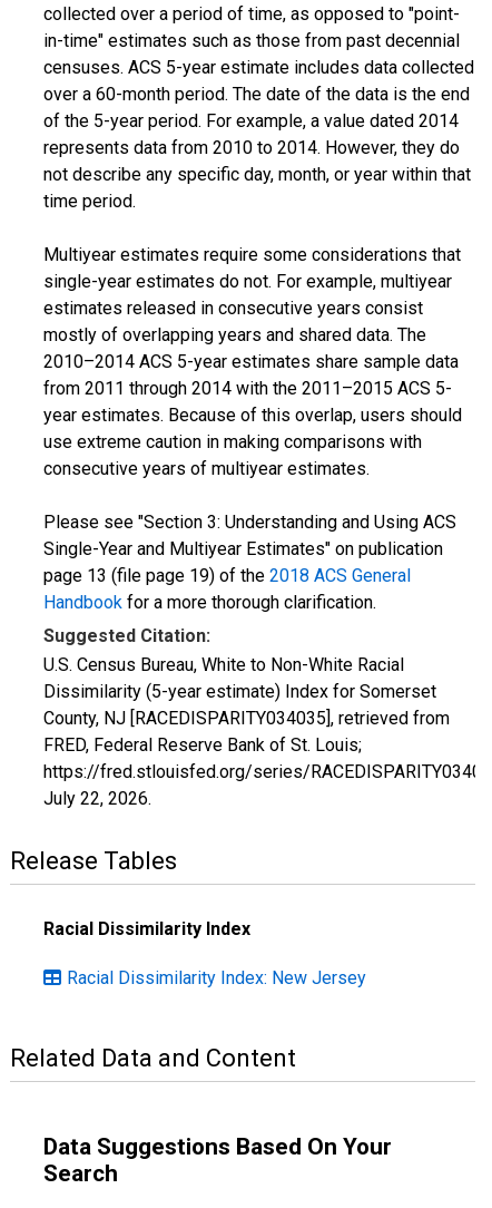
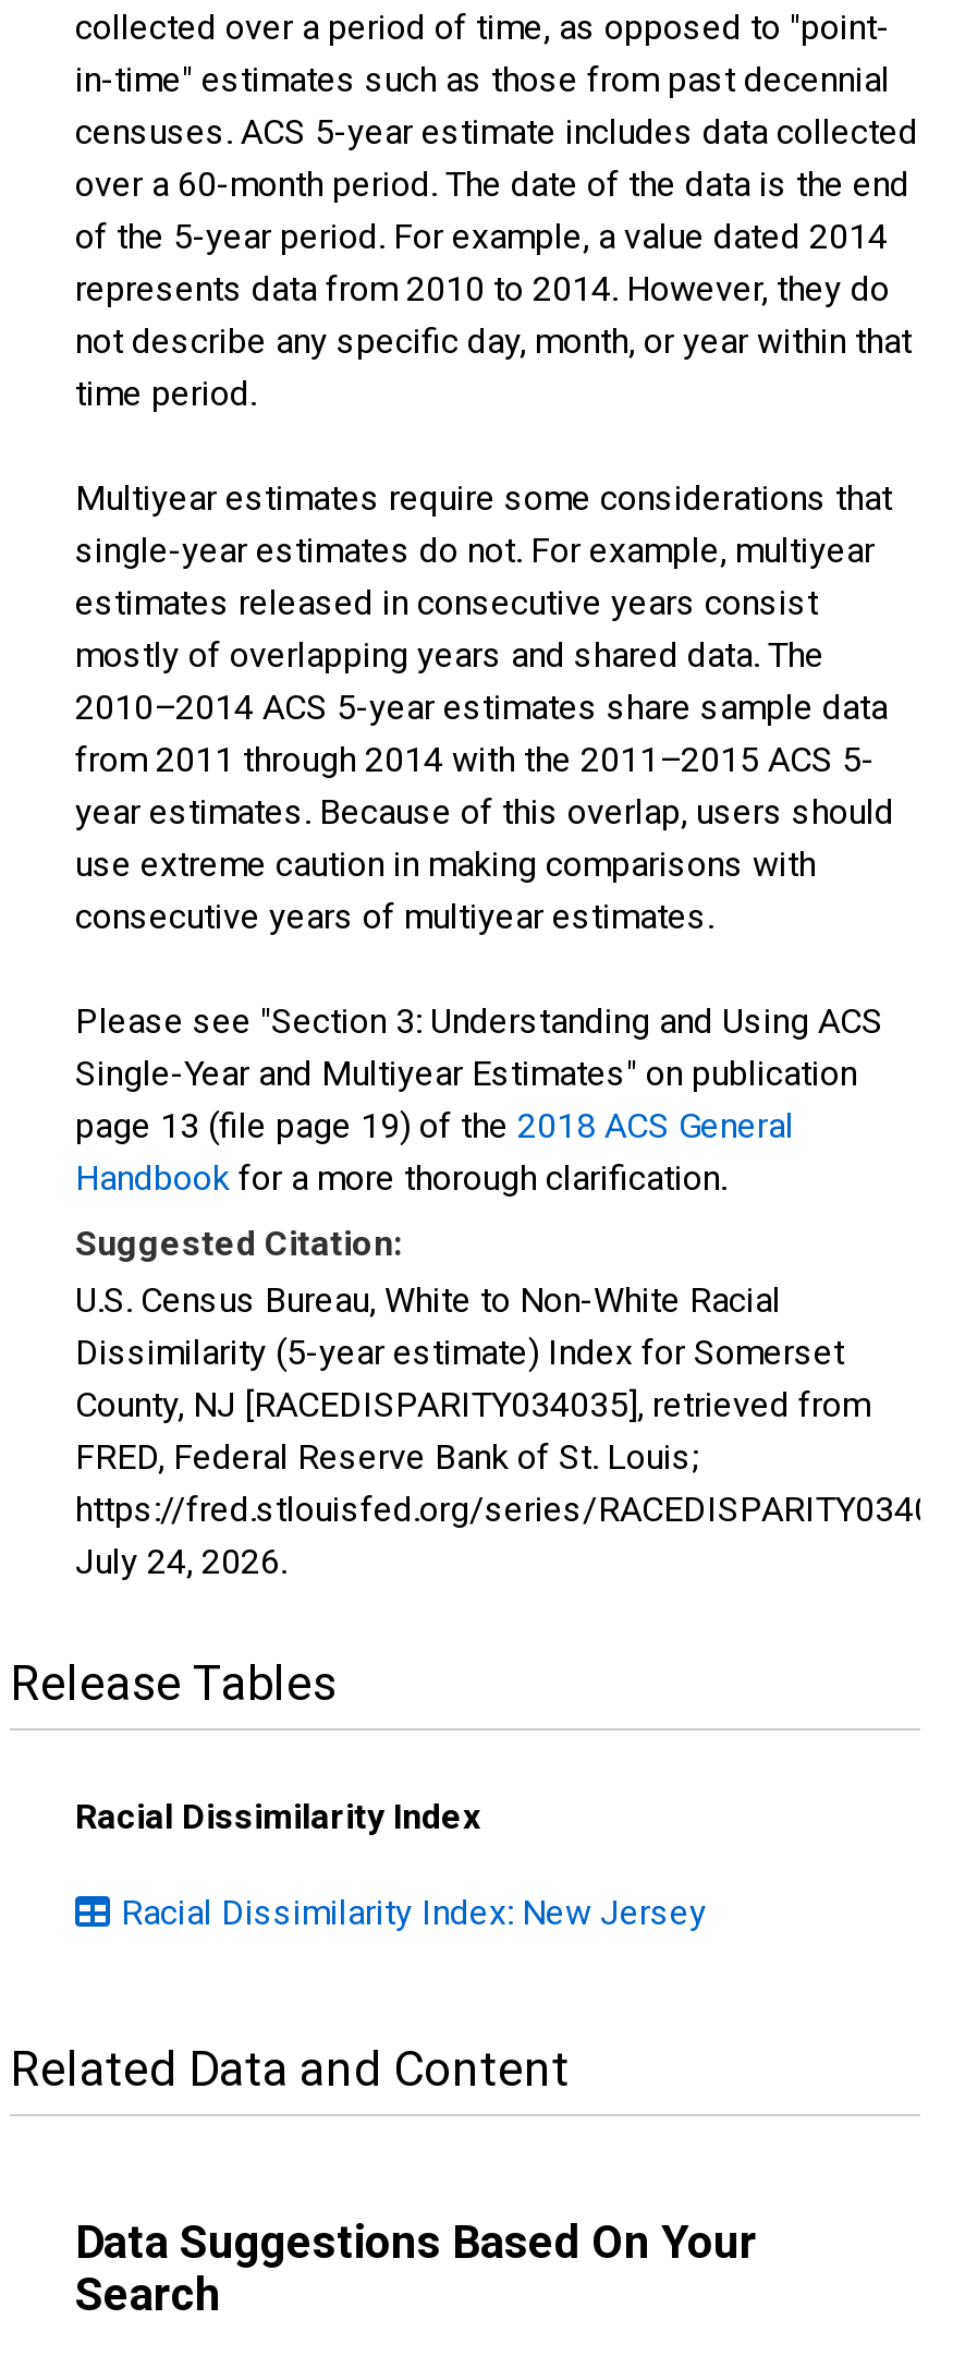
[43,788,151,809] July 22, 2026. -> [75,1541,286,1582] July 24, 2026.

